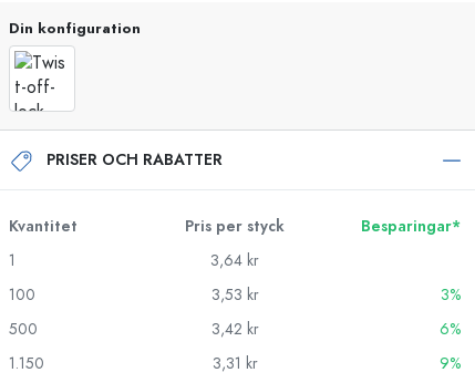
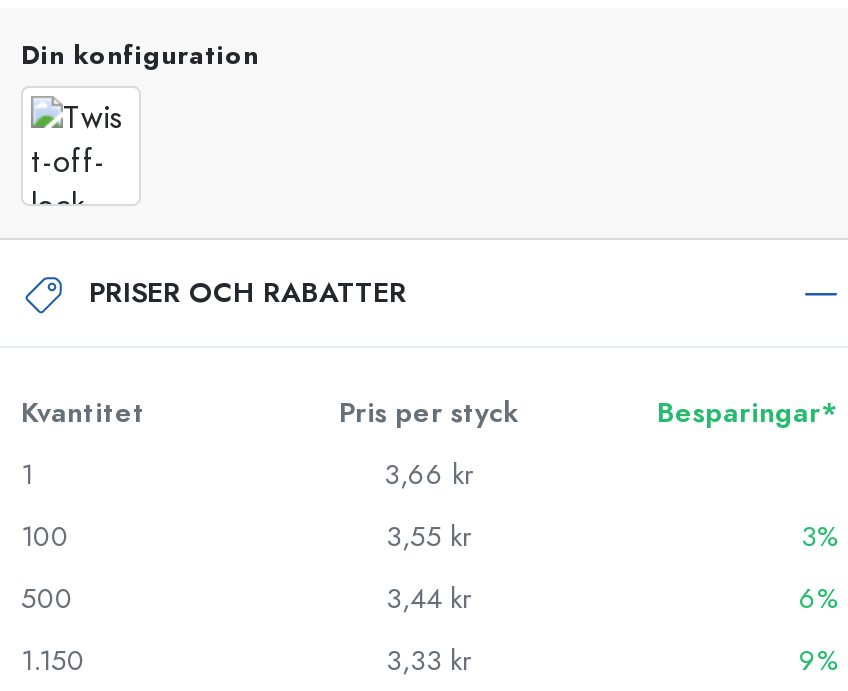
[210,250,259,271] 3,64 kr -> [384,456,474,494] 3,66 kr
[211,284,259,306] 3,53 kr -> [386,518,472,556] 3,55 kr
[211,319,259,340] 3,42 kr -> [386,580,472,618] 3,44 kr
[212,353,257,374] 3,31 kr -> [386,642,472,680] 3,33 kr

